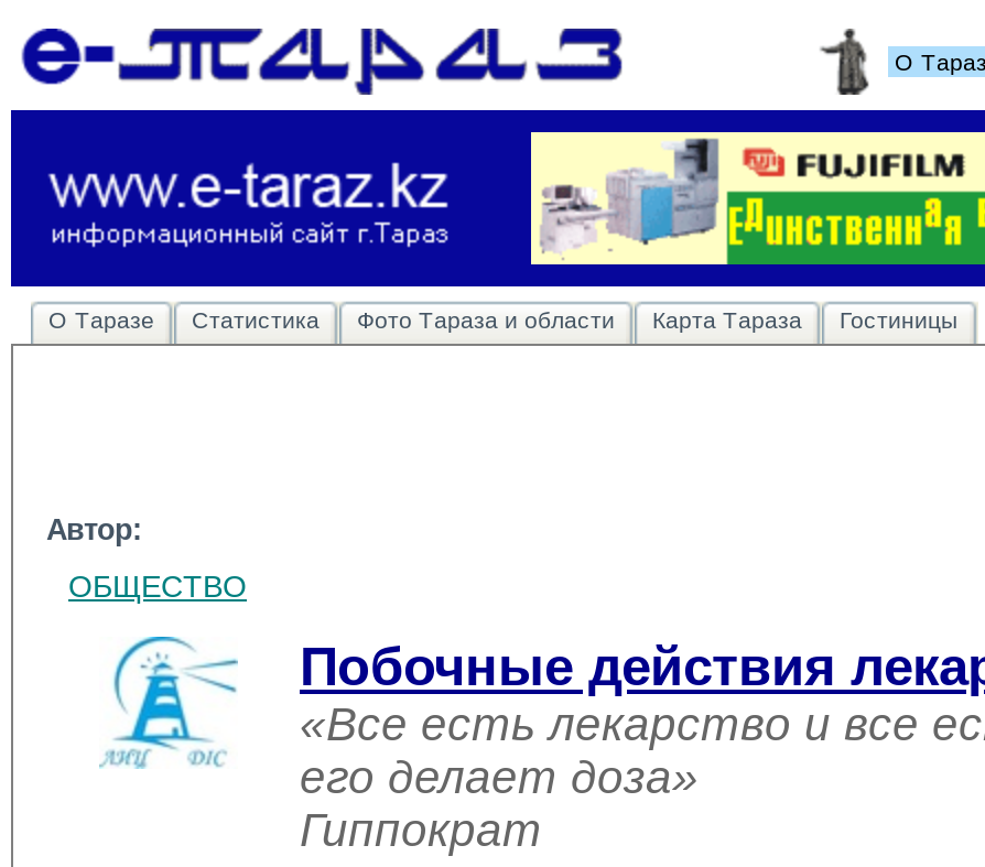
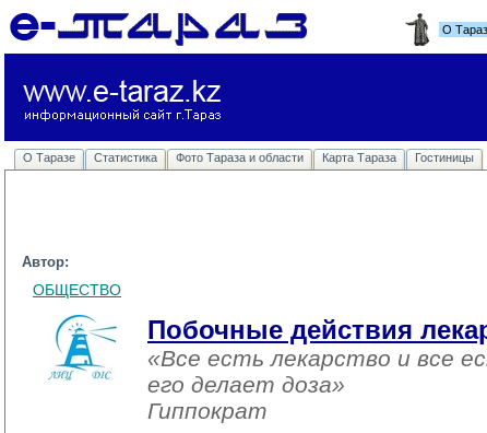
[529,130,978,267] [image] -> none

